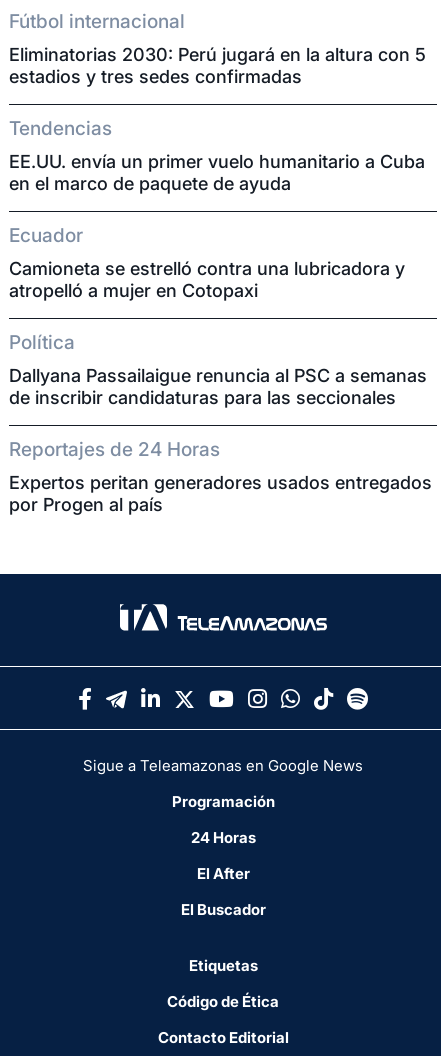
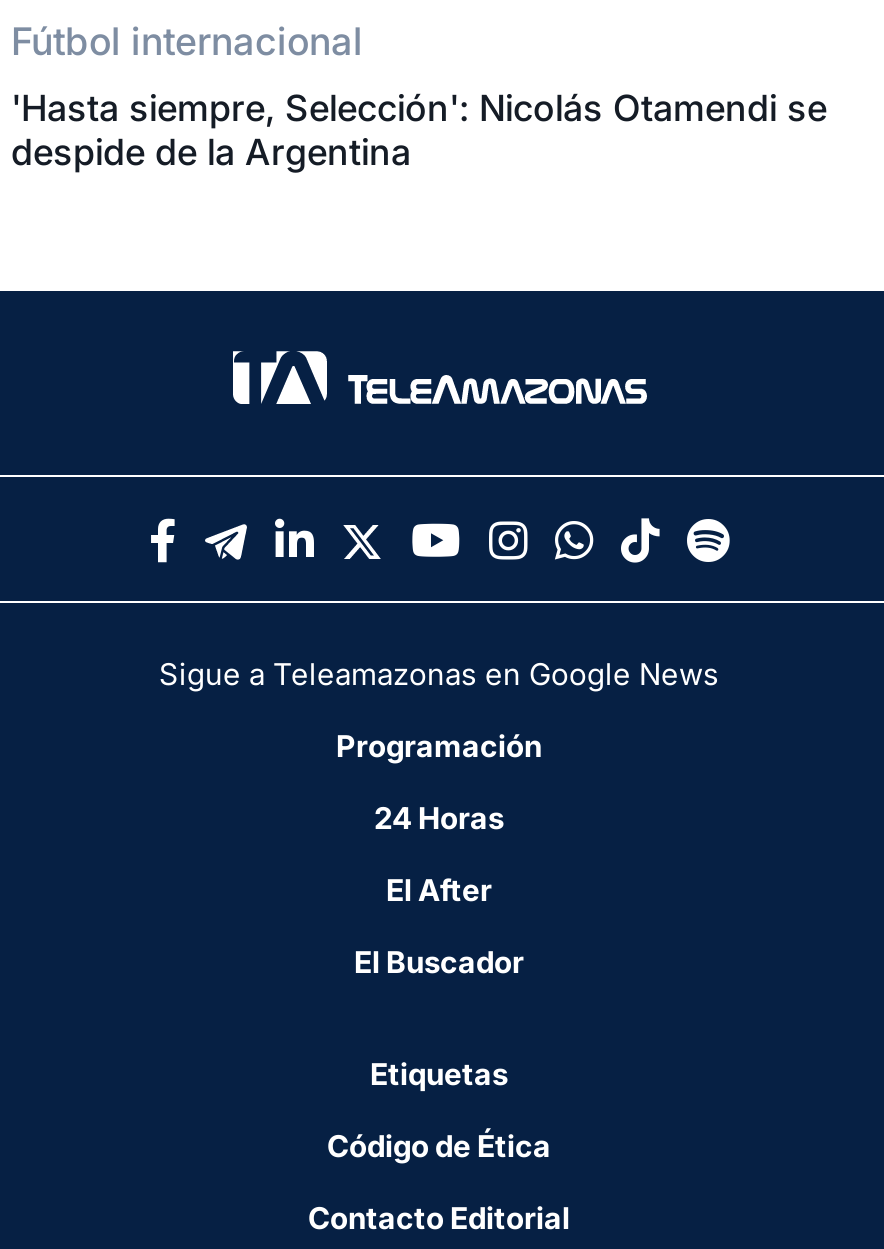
[9,44,432,515] Eliminatorias 2030: Perú jugará en la altura con 5 | estadios y tres sedes confirmadas | Tendencias | EE.UU. envía un primer vuelo humanitario a Cuba | en el marco de paquete de ayuda | Ecuador | Camioneta se estrelló contra una lubricadora y | atropelló a mujer en Cotopaxi | Política | Dallyana Passailaigue renuncia al PSC a semanas | de inscribir candidaturas para las seccionales | Reportajes de 24 Horas | Expertos peritan generadores usados entregados | por Progen al país -> [11,87,827,173] 'Hasta siempre, Selección': Nicolás Otamendi se | despide de la Argentina

